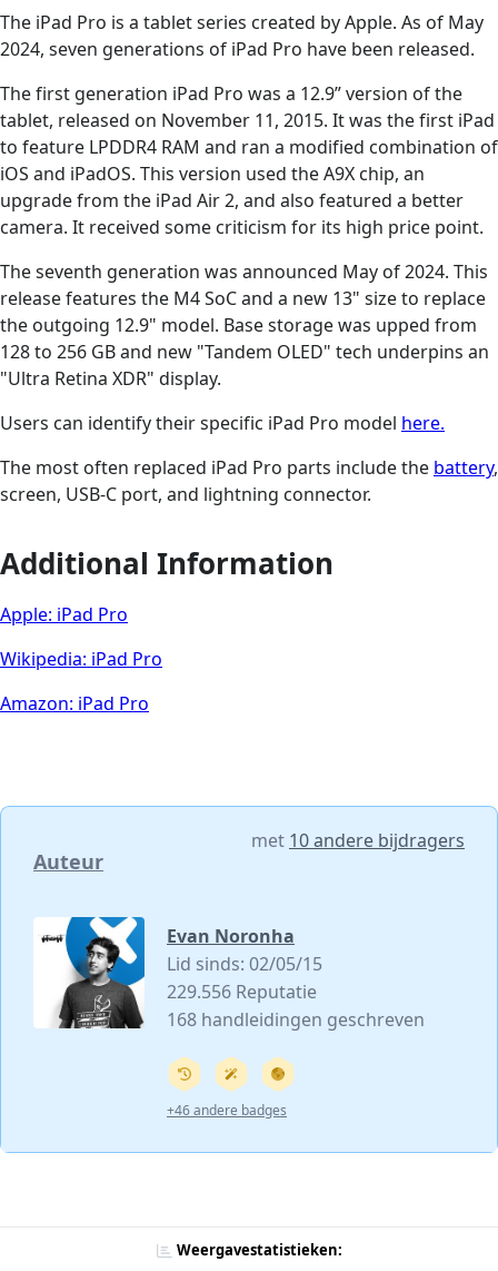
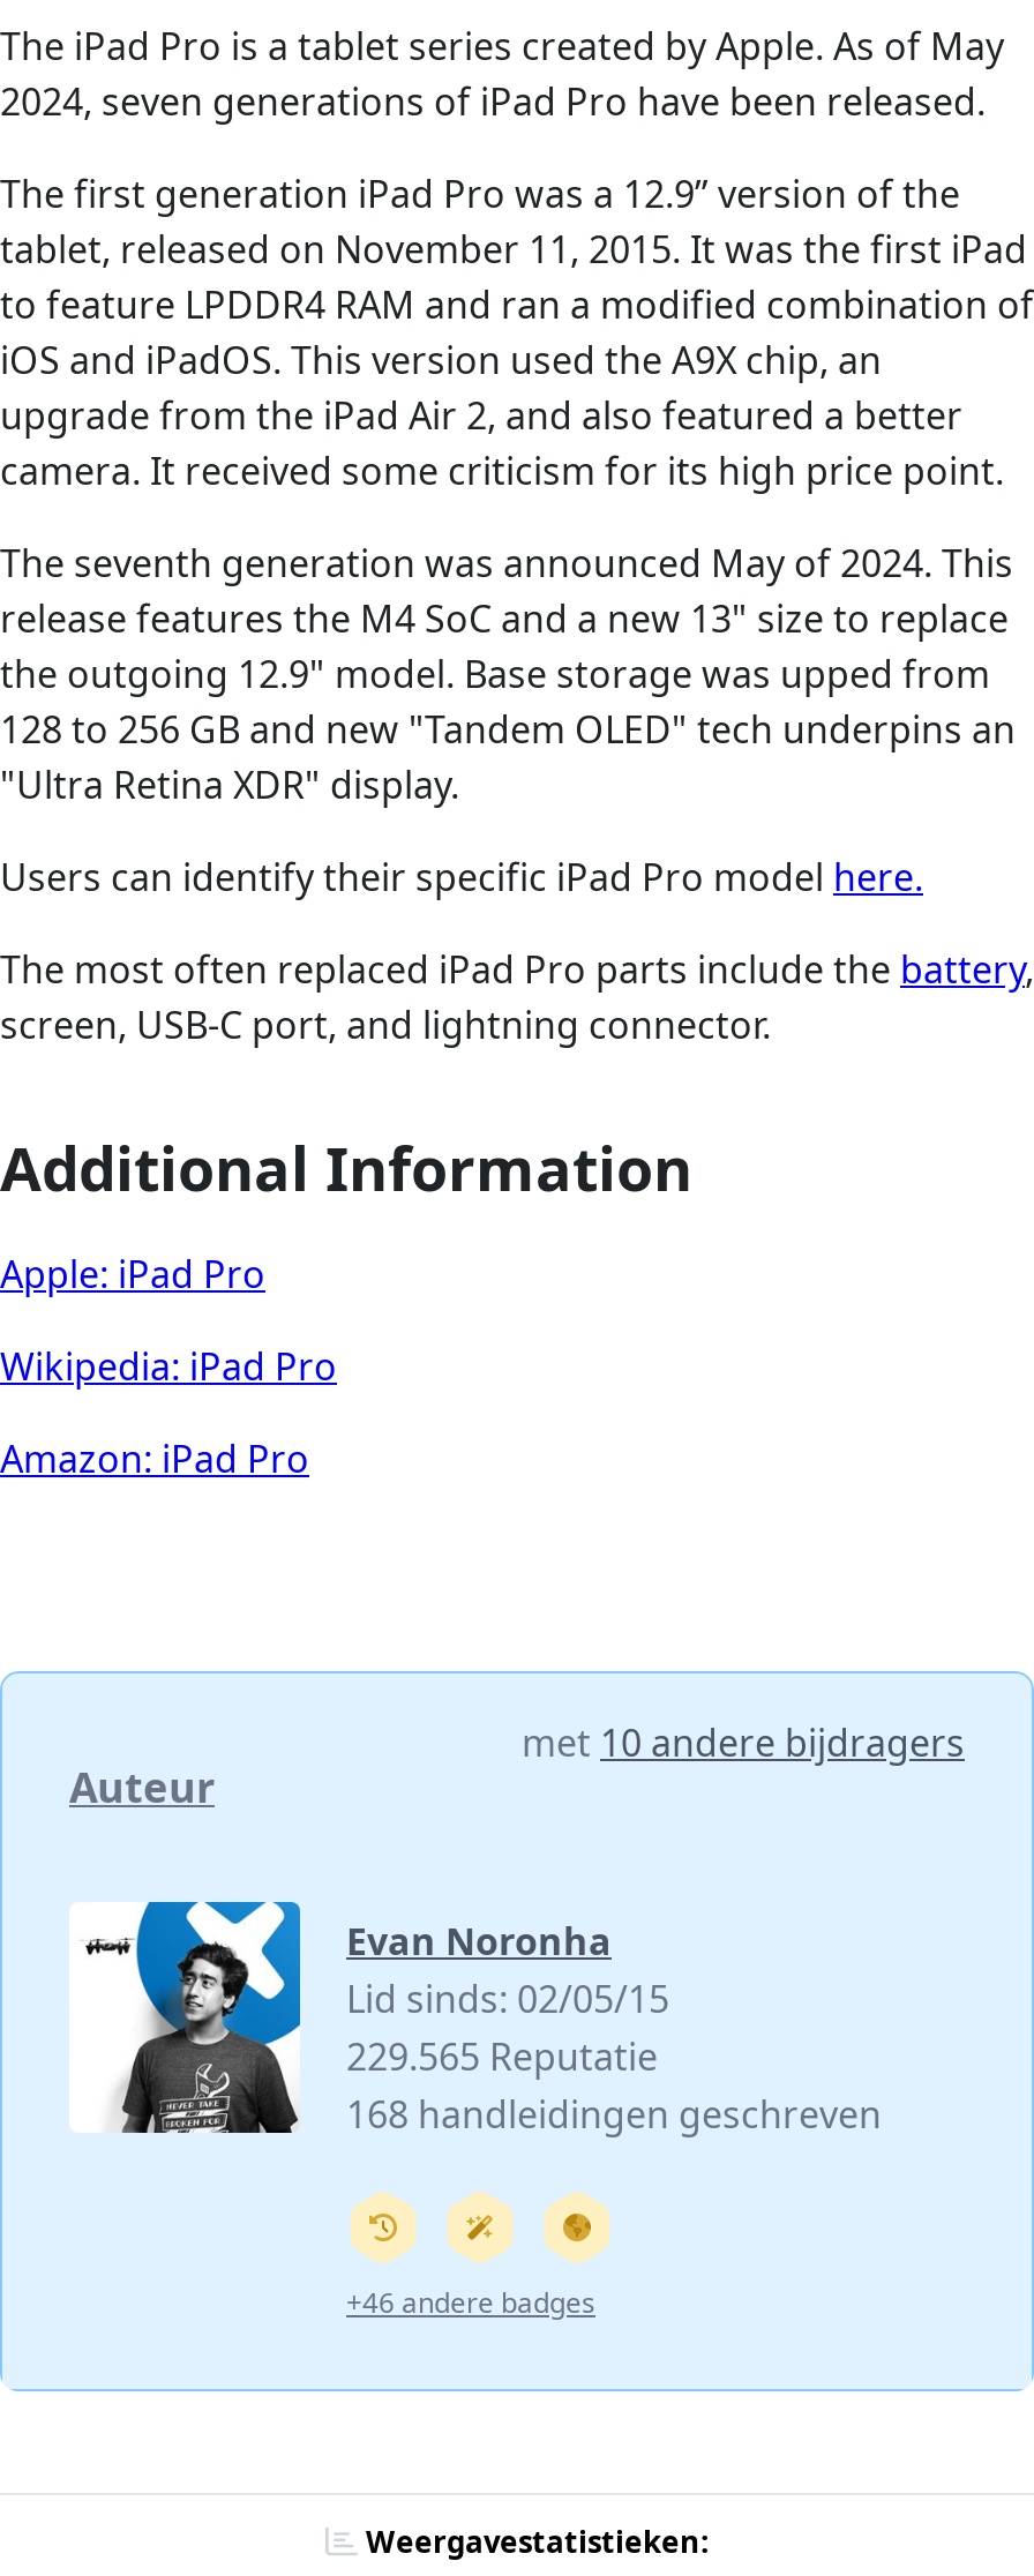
[167,980,317,1004] 229.556 Reputatie -> [346,2031,658,2082] 229.565 Reputatie

